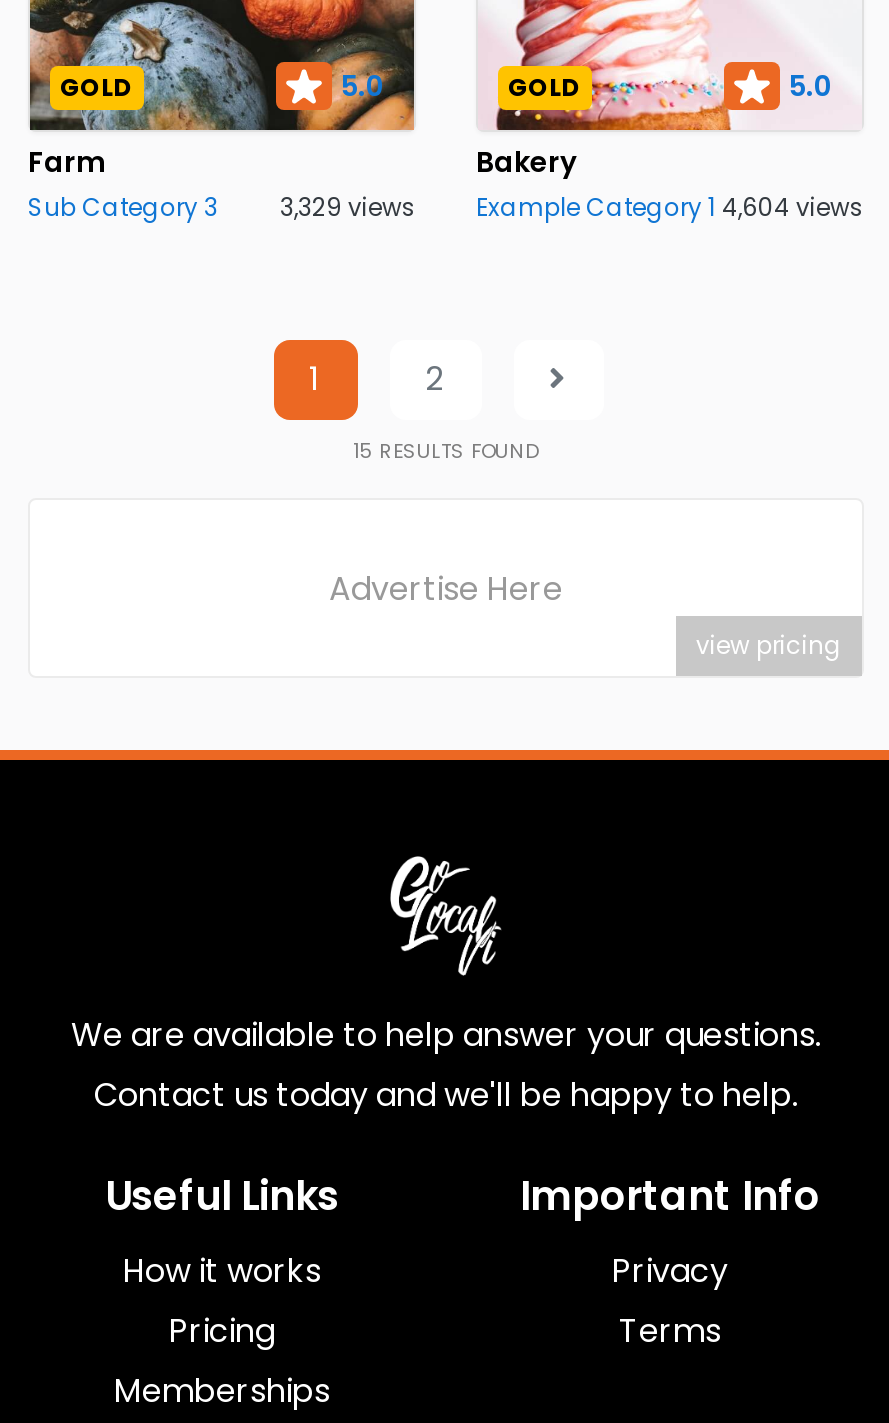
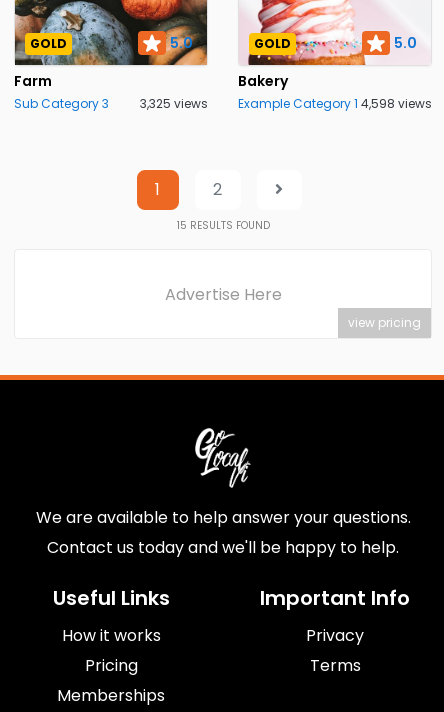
[280,190,416,224] 3,329 views -> [140,95,208,112] 3,325 views
[476,190,864,224] Example Category 1 4,604 views -> [238,95,432,112] Example Category 1 4,598 views

